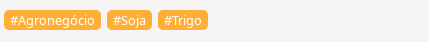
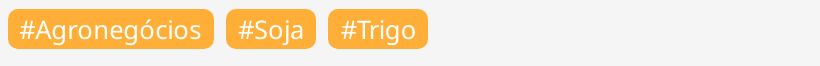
[10,11,95,29] #Agronegócio -> [19,10,201,46] #Agronegócios

